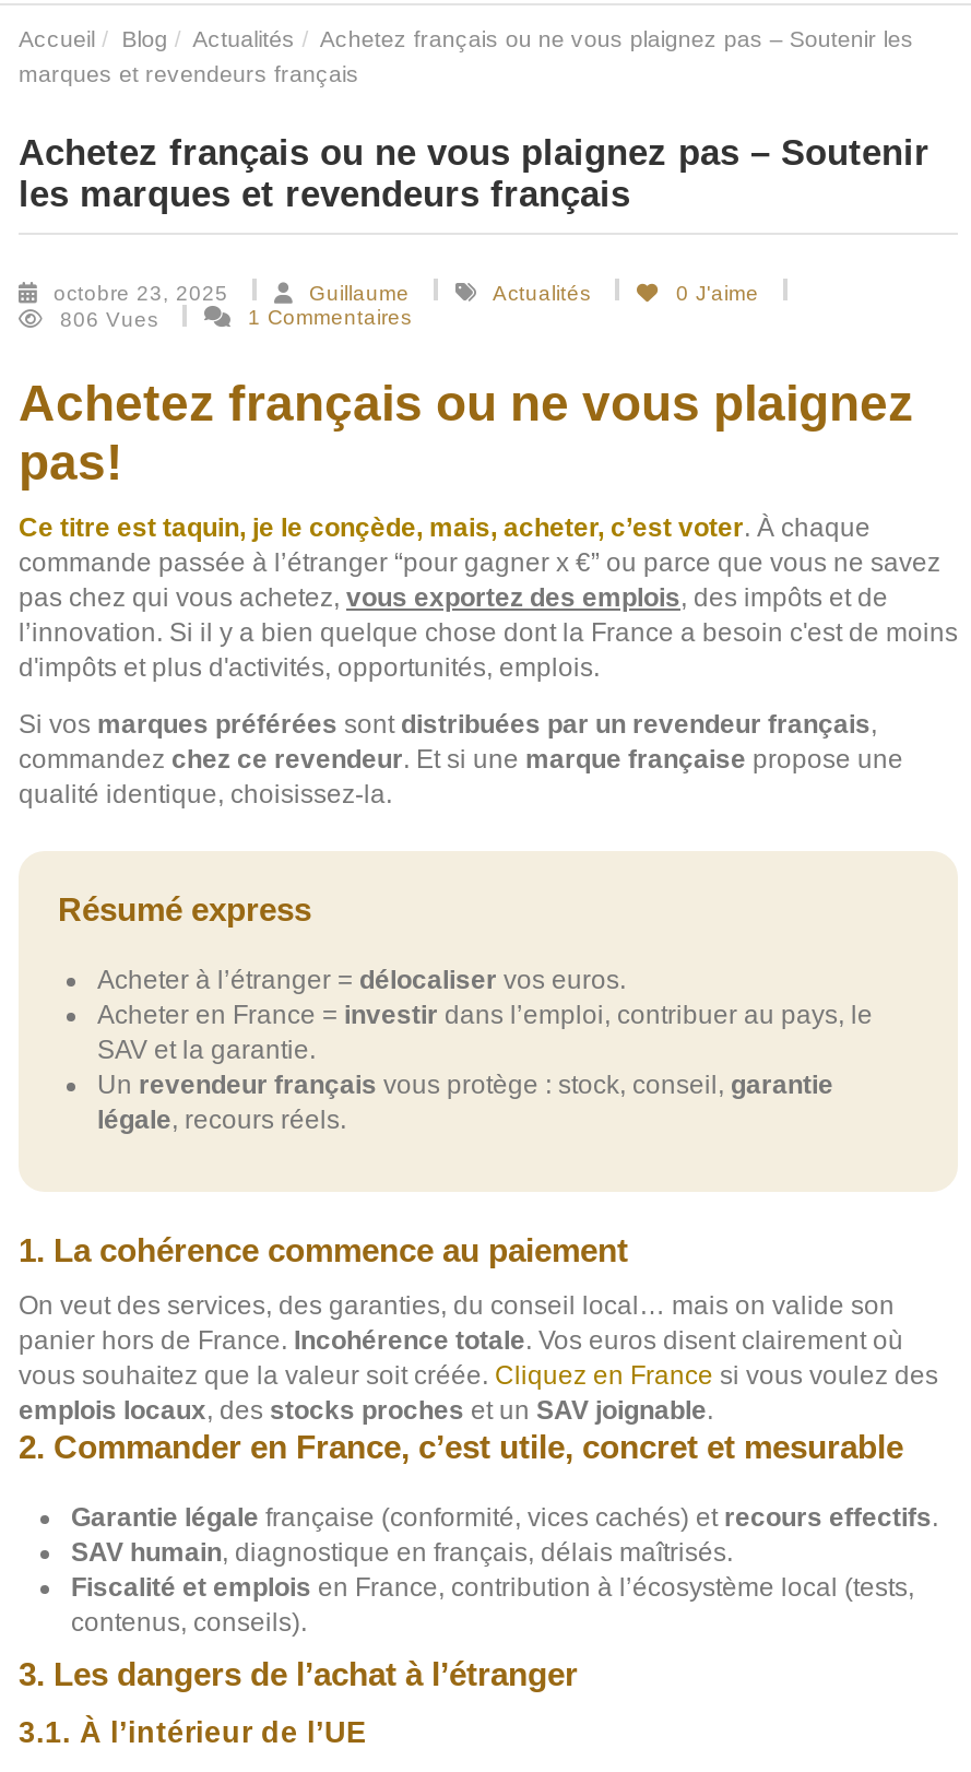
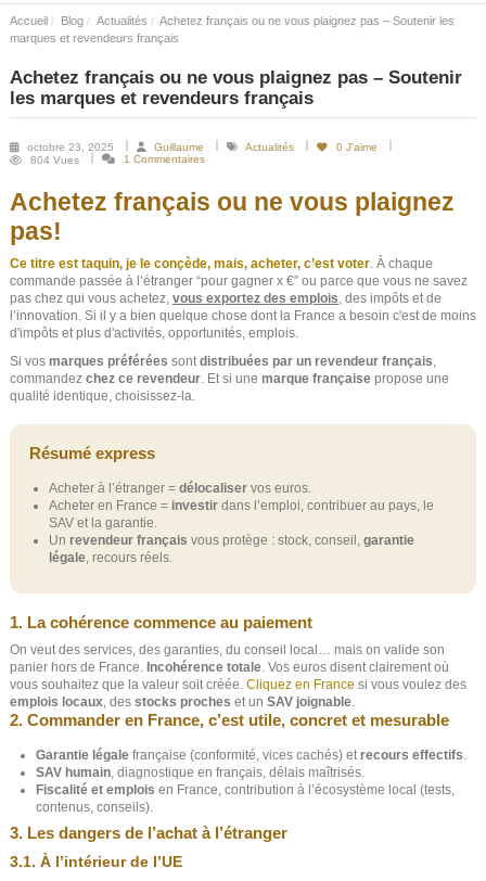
[60,307,165,331] 806 Vues -> [30,154,82,166] 804 Vues

